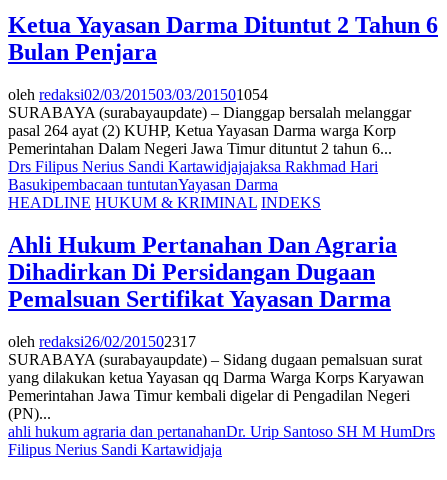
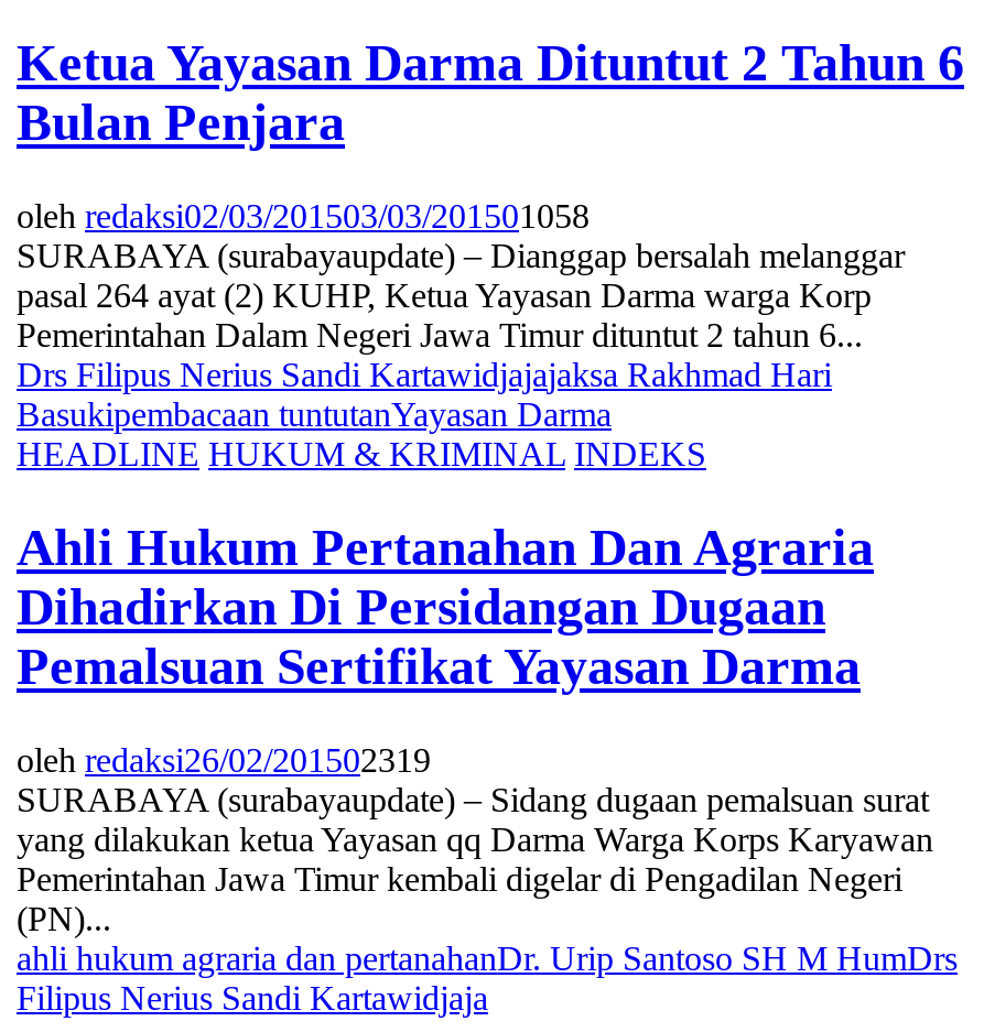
[8,86,268,103] oleh redaksi02/03/201503/03/201501054 -> [17,196,590,234] oleh redaksi02/03/201503/03/201501058
[8,332,196,349] oleh redaksi26/02/201502317 -> [17,740,431,778] oleh redaksi26/02/201502319

